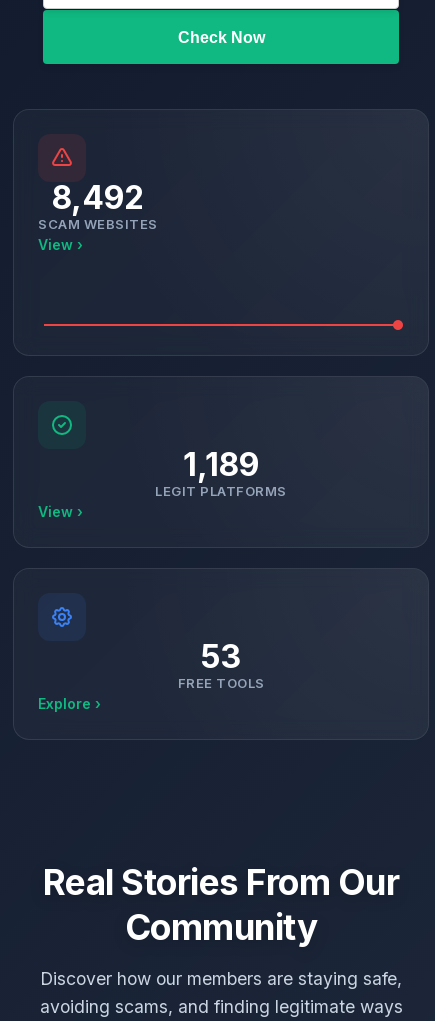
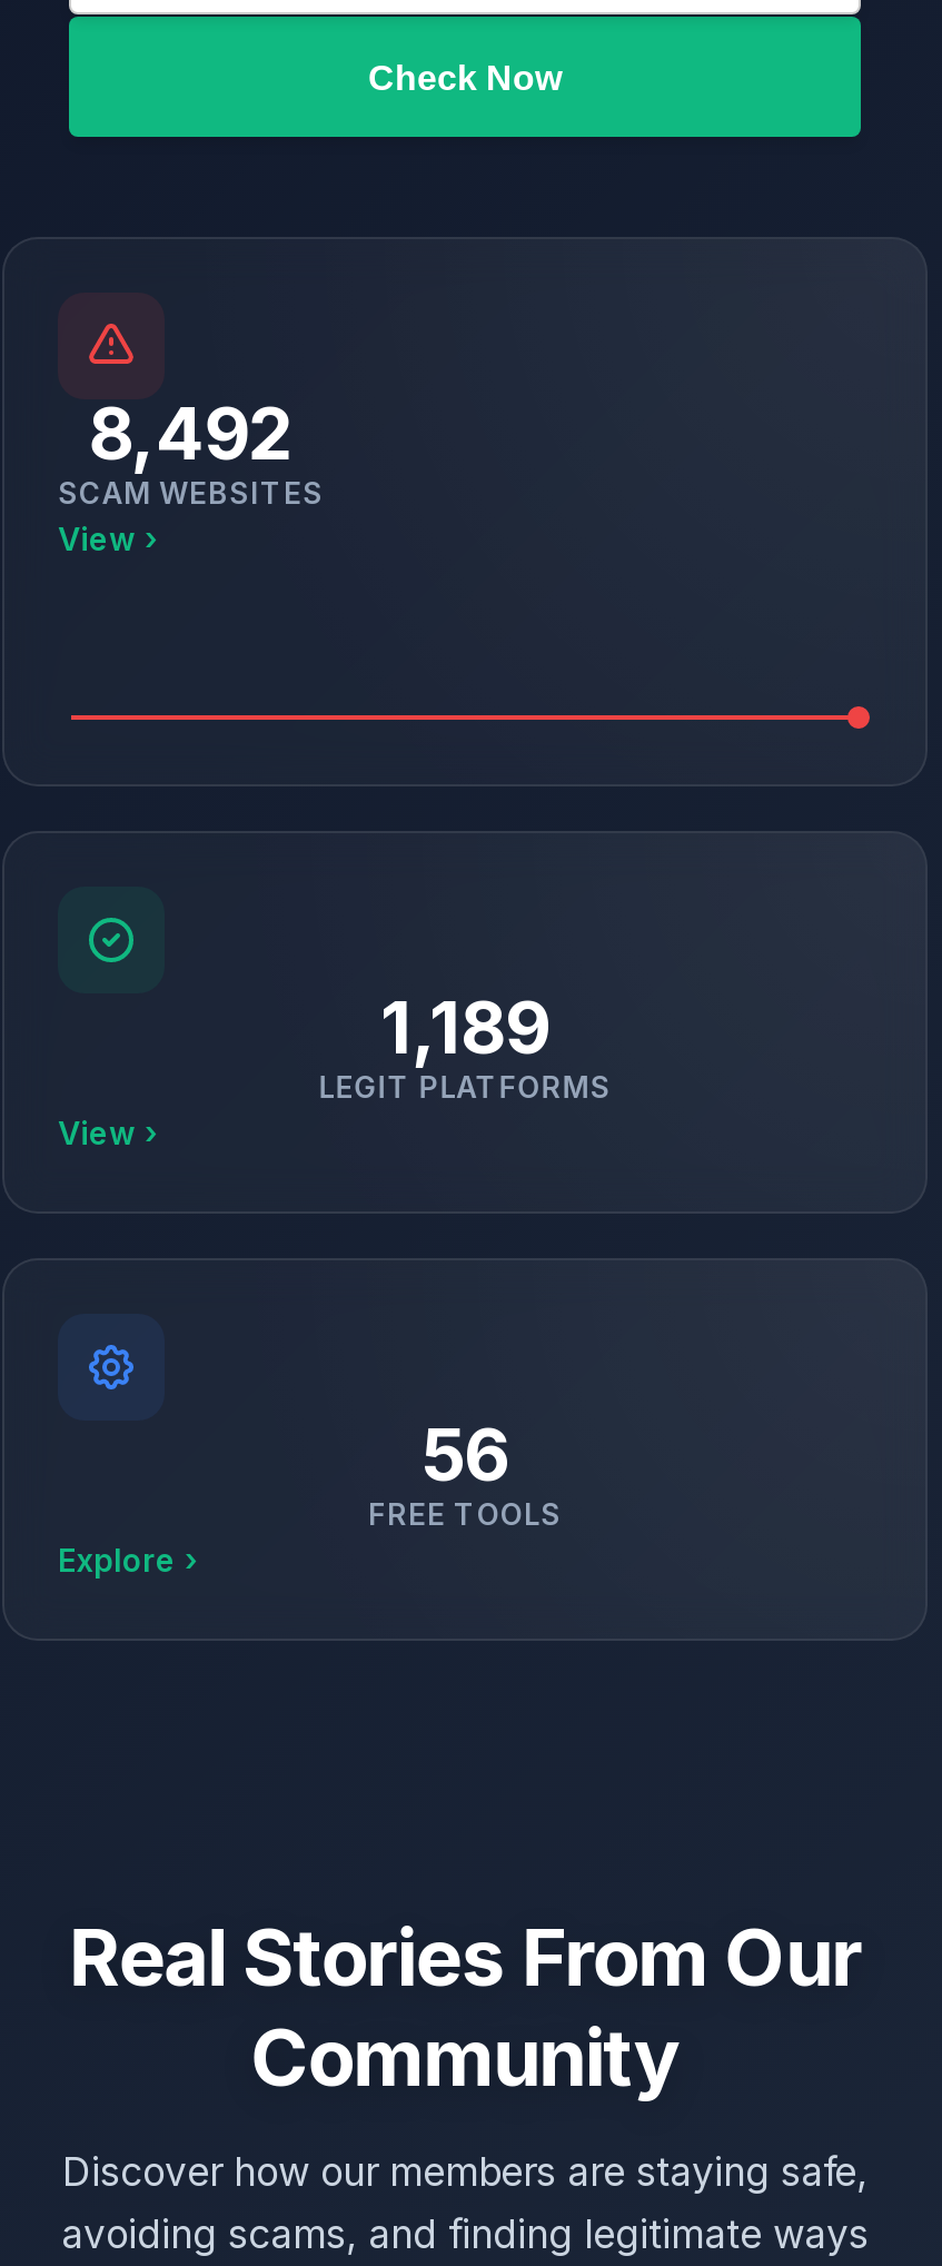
[201,637,241,676] 53 -> [422,1412,508,1498] 56

